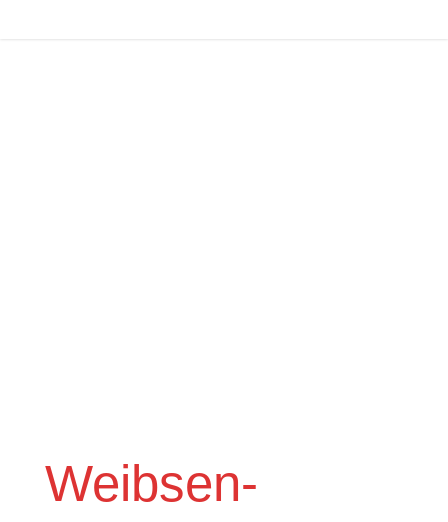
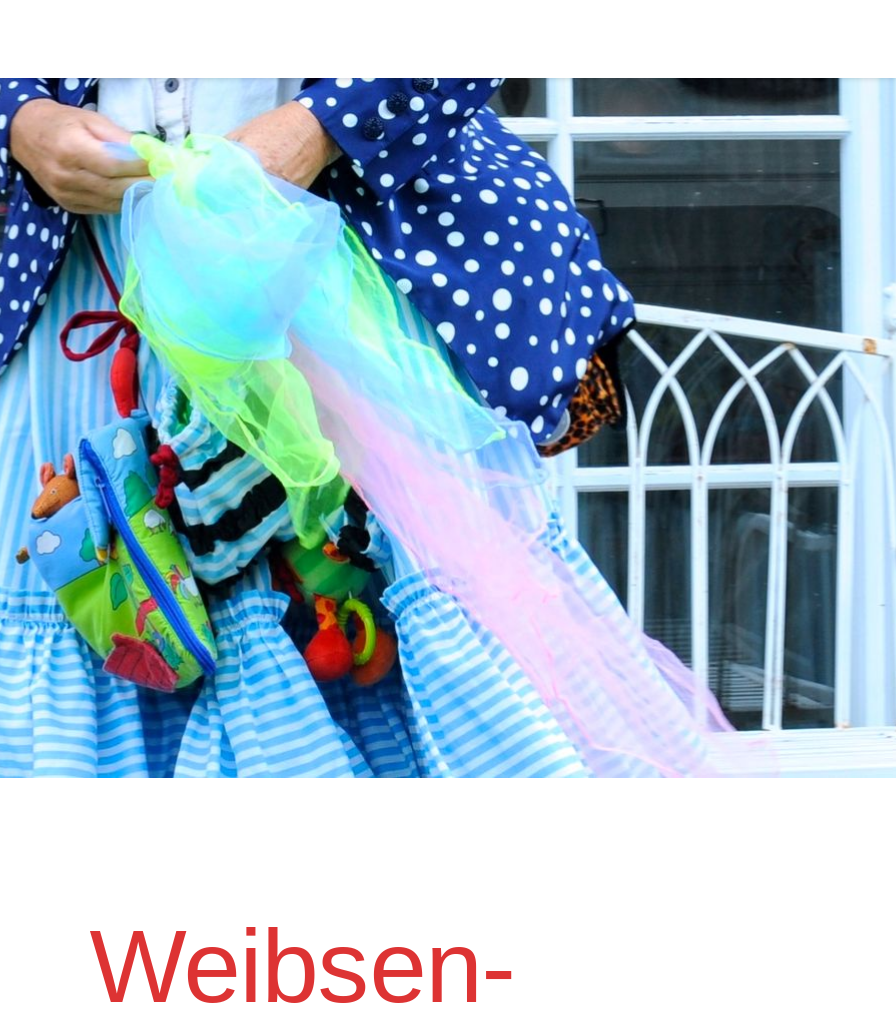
none -> [6,76,890,780] [image]

